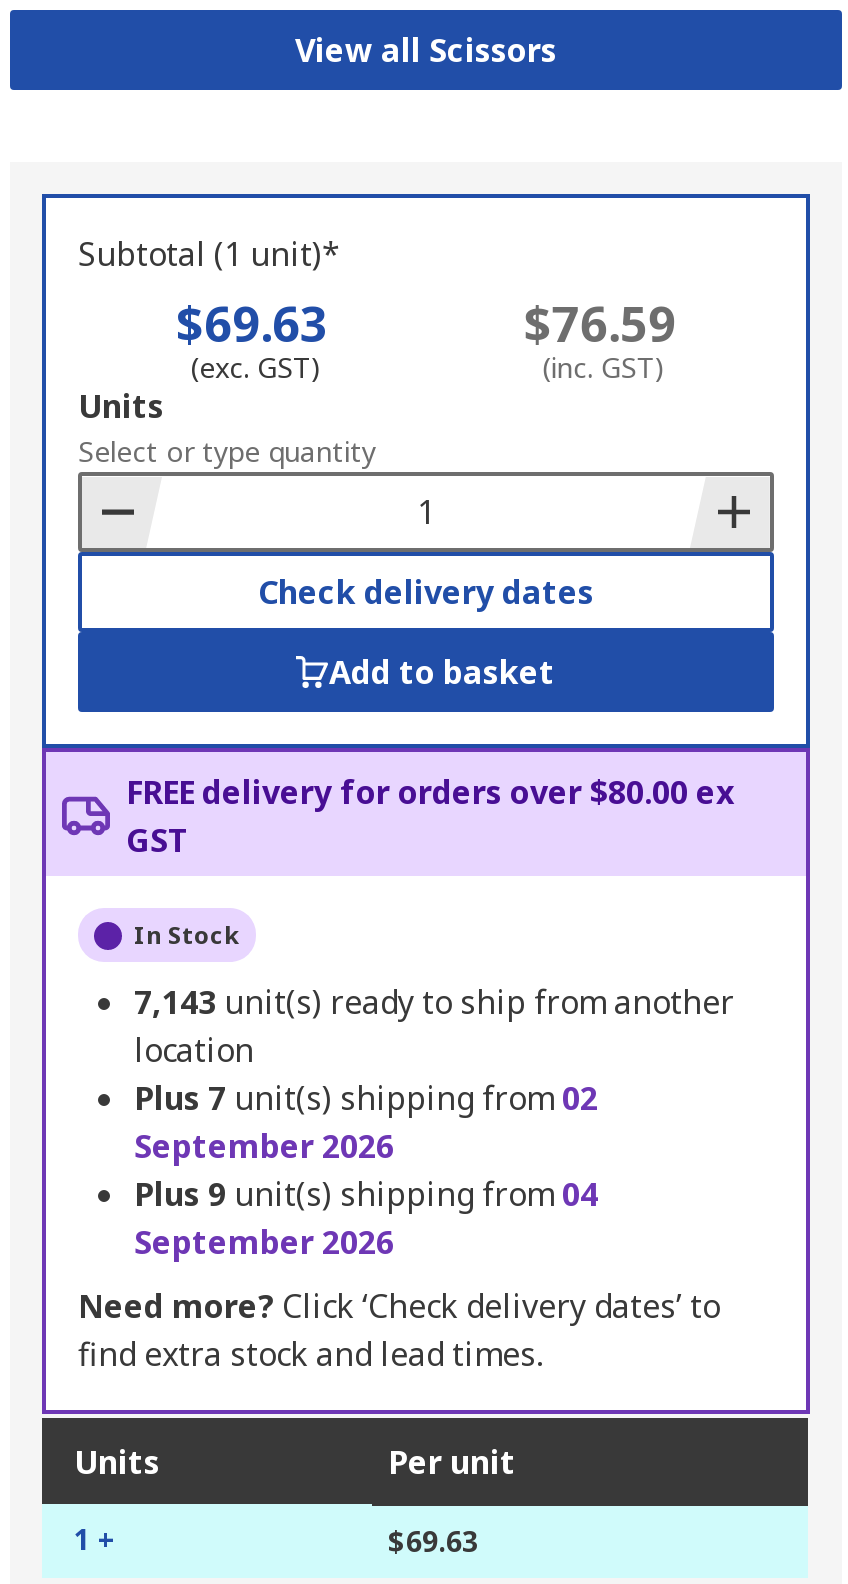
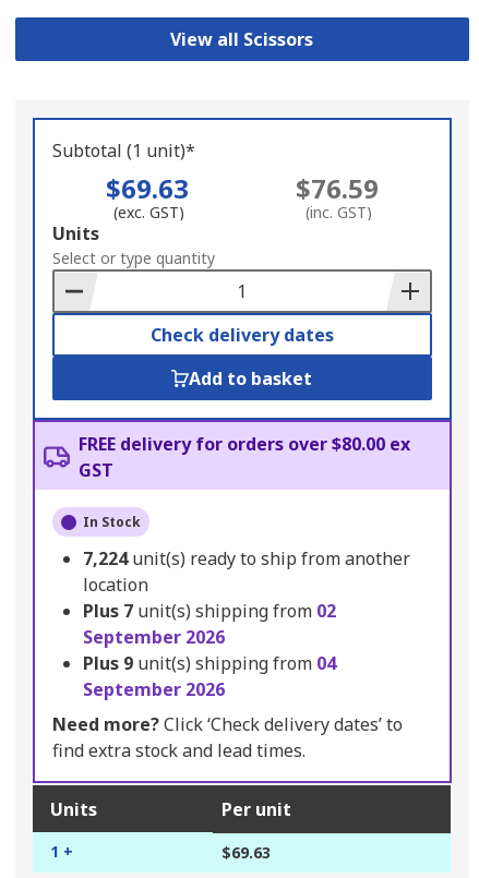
[134,981,734,1025] 7,143 unit(s) ready to ship from another -> [83,547,410,571] 7,224 unit(s) ready to ship from another

